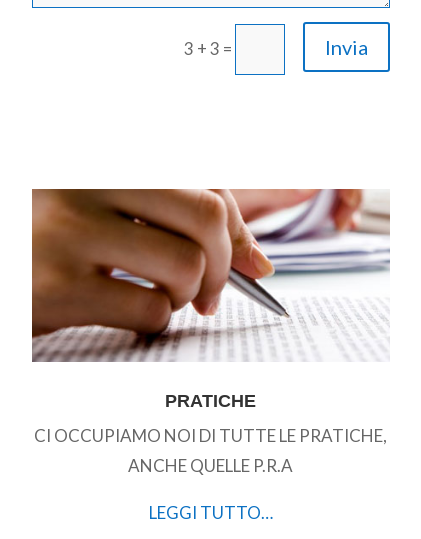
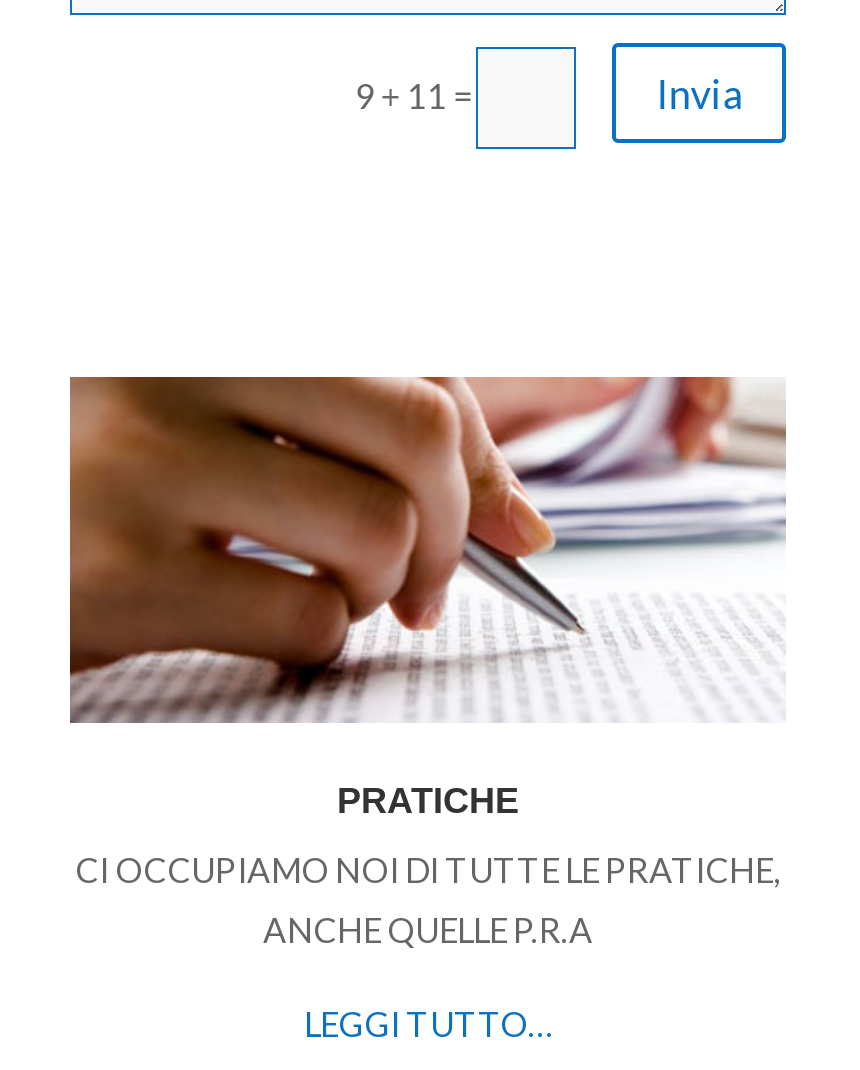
[184,38,235,59] 3 + 3 = -> [354,75,476,117] 9 + 11 =

